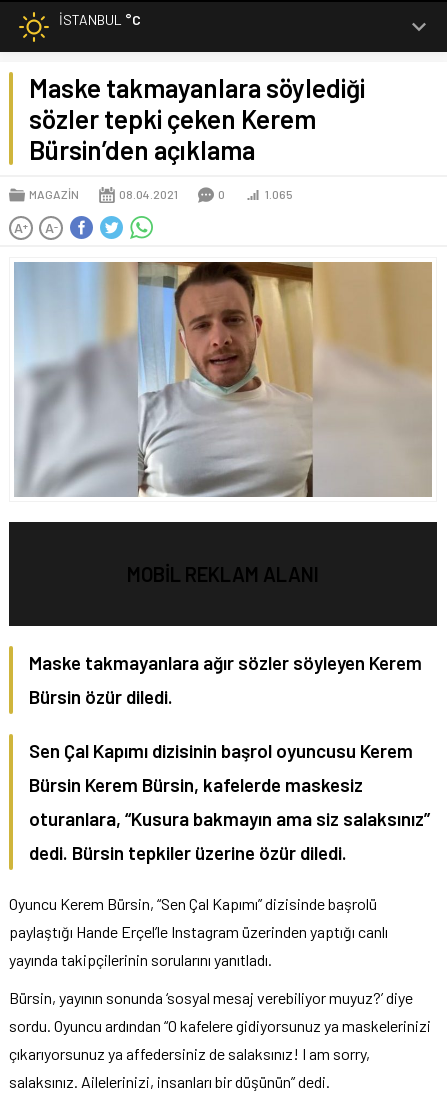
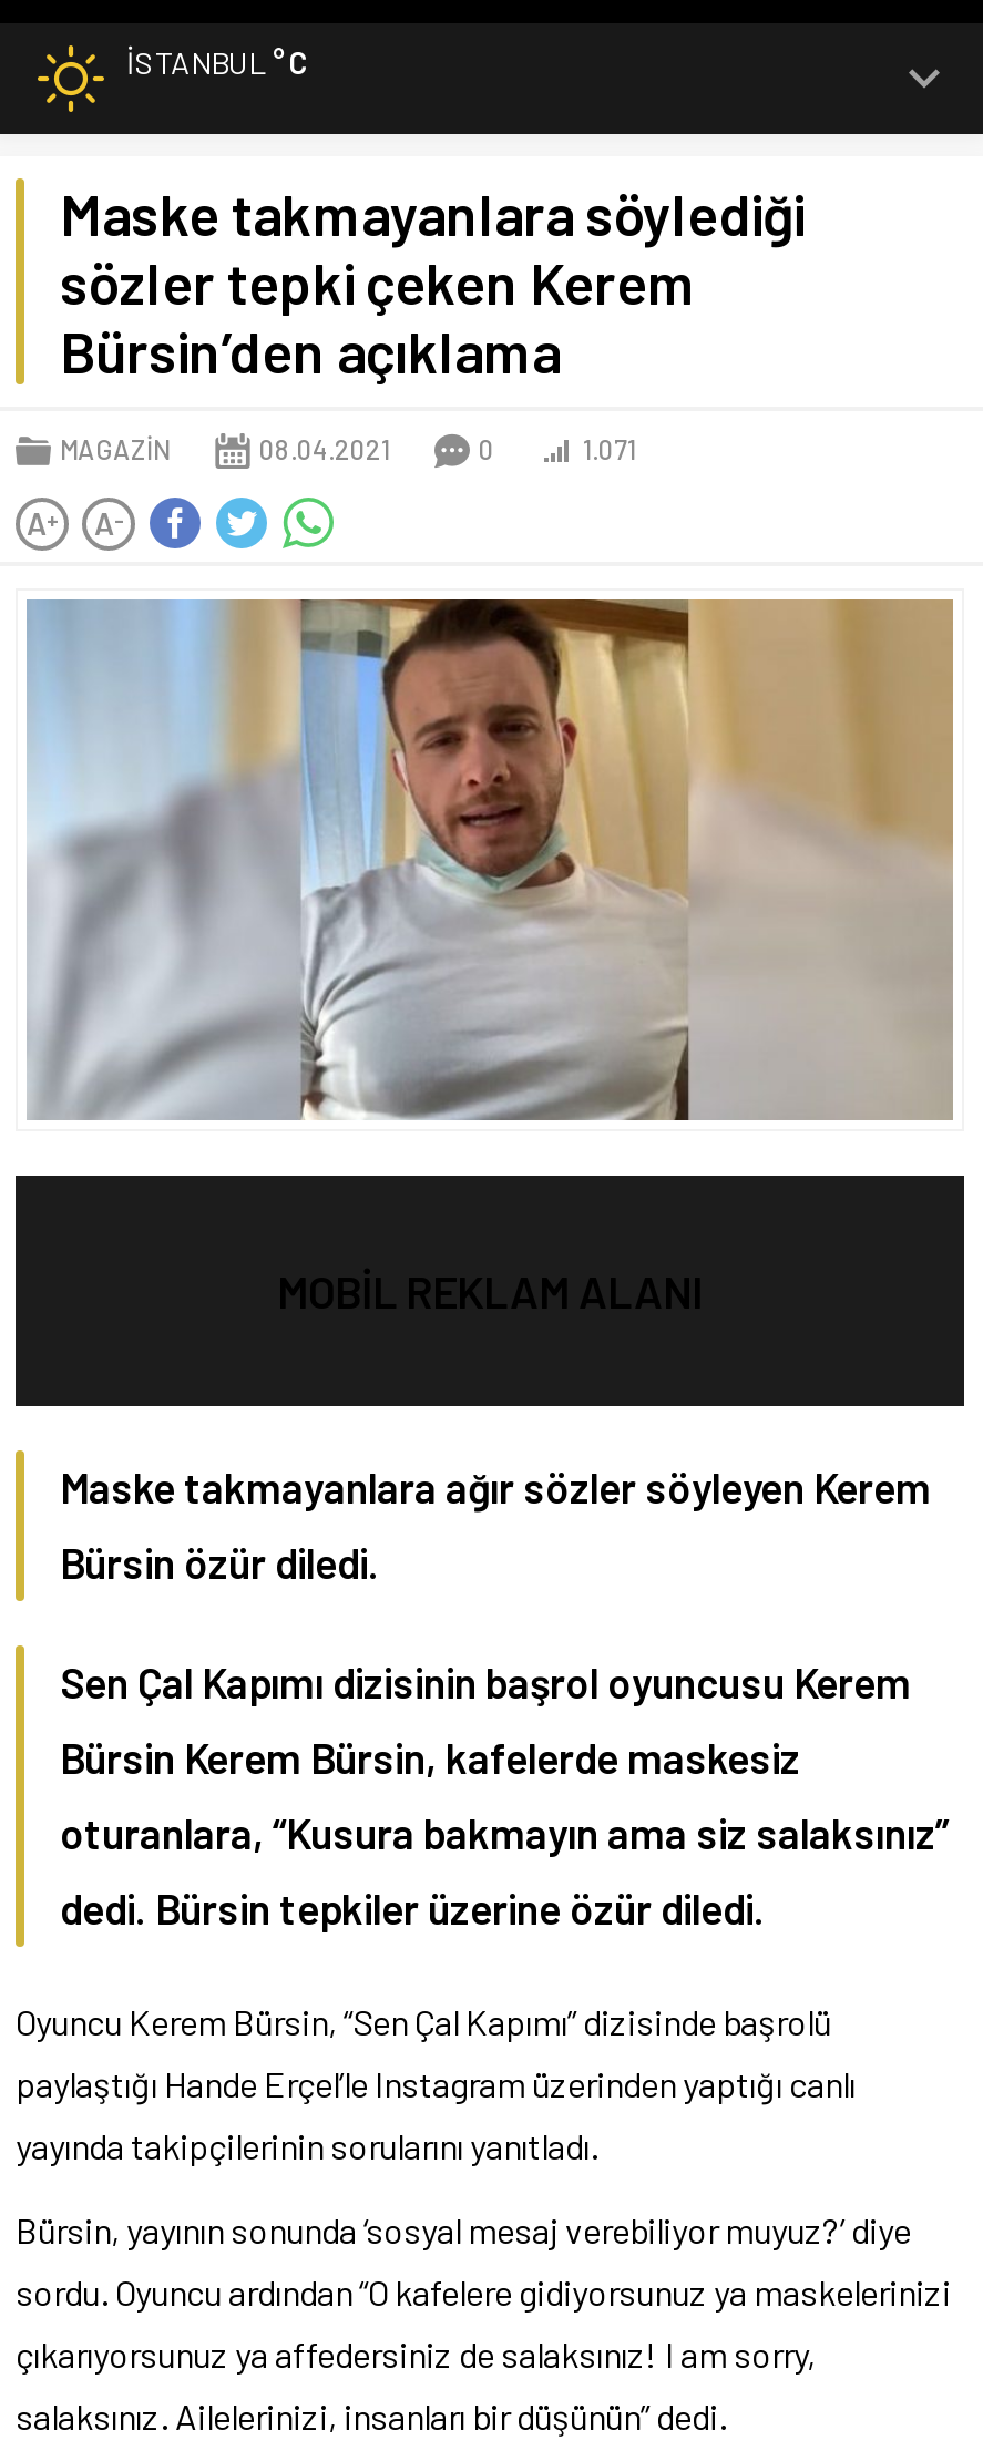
[265,187,293,201] 1.065 -> [583,433,636,464] 1.071

